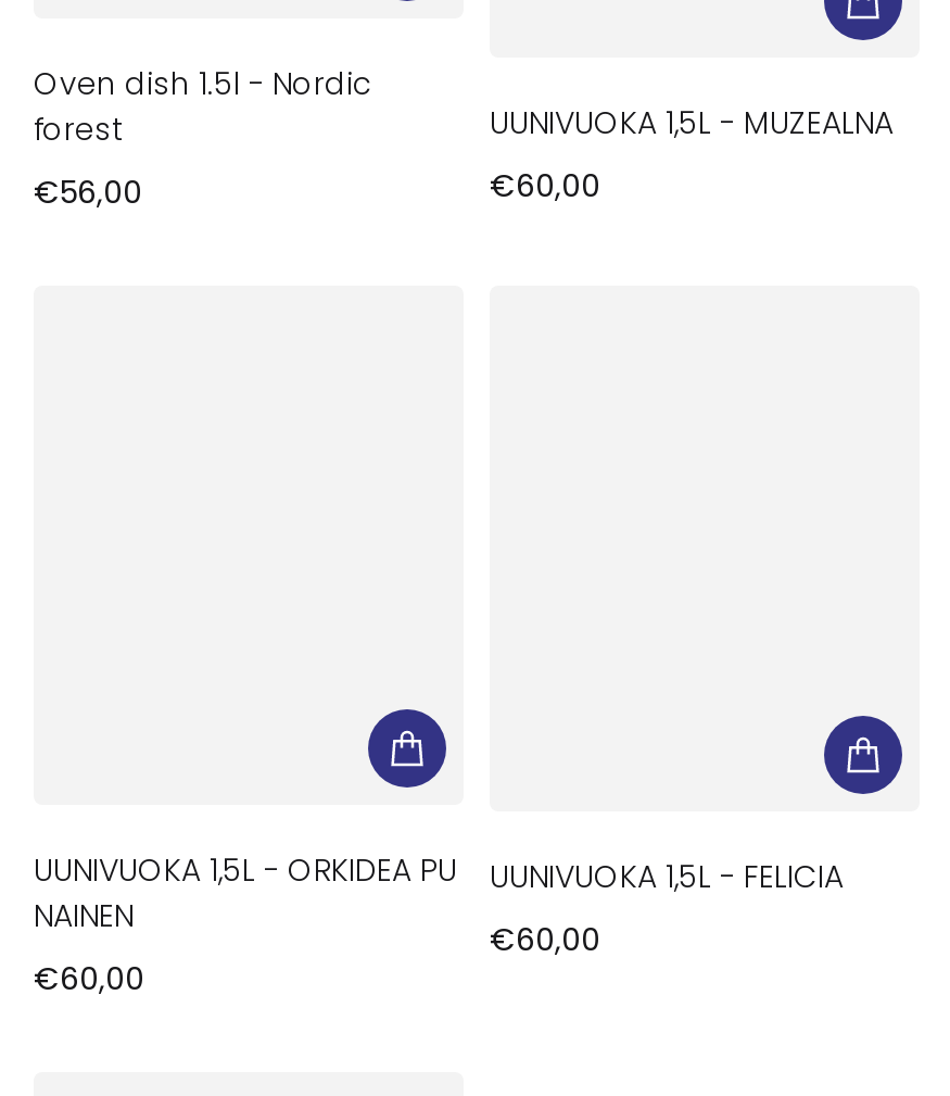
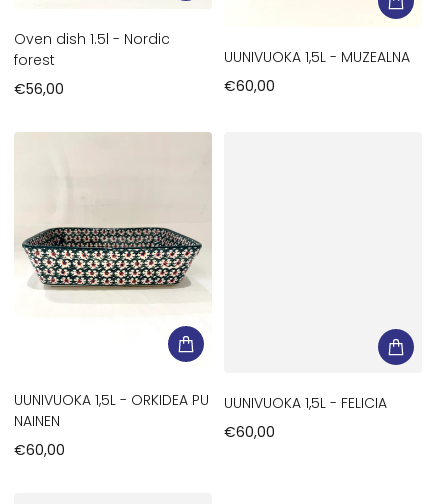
none -> [15,132,212,297] [image]

